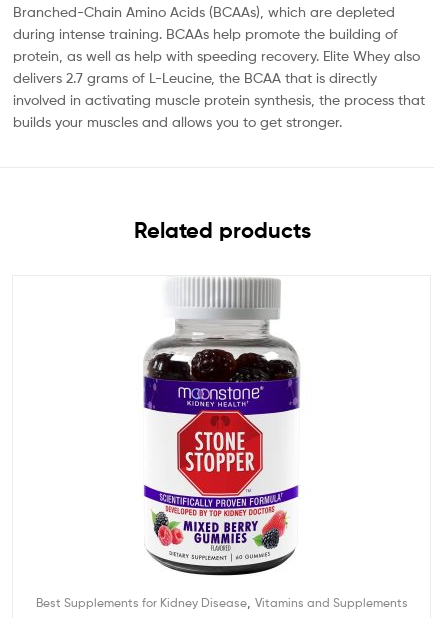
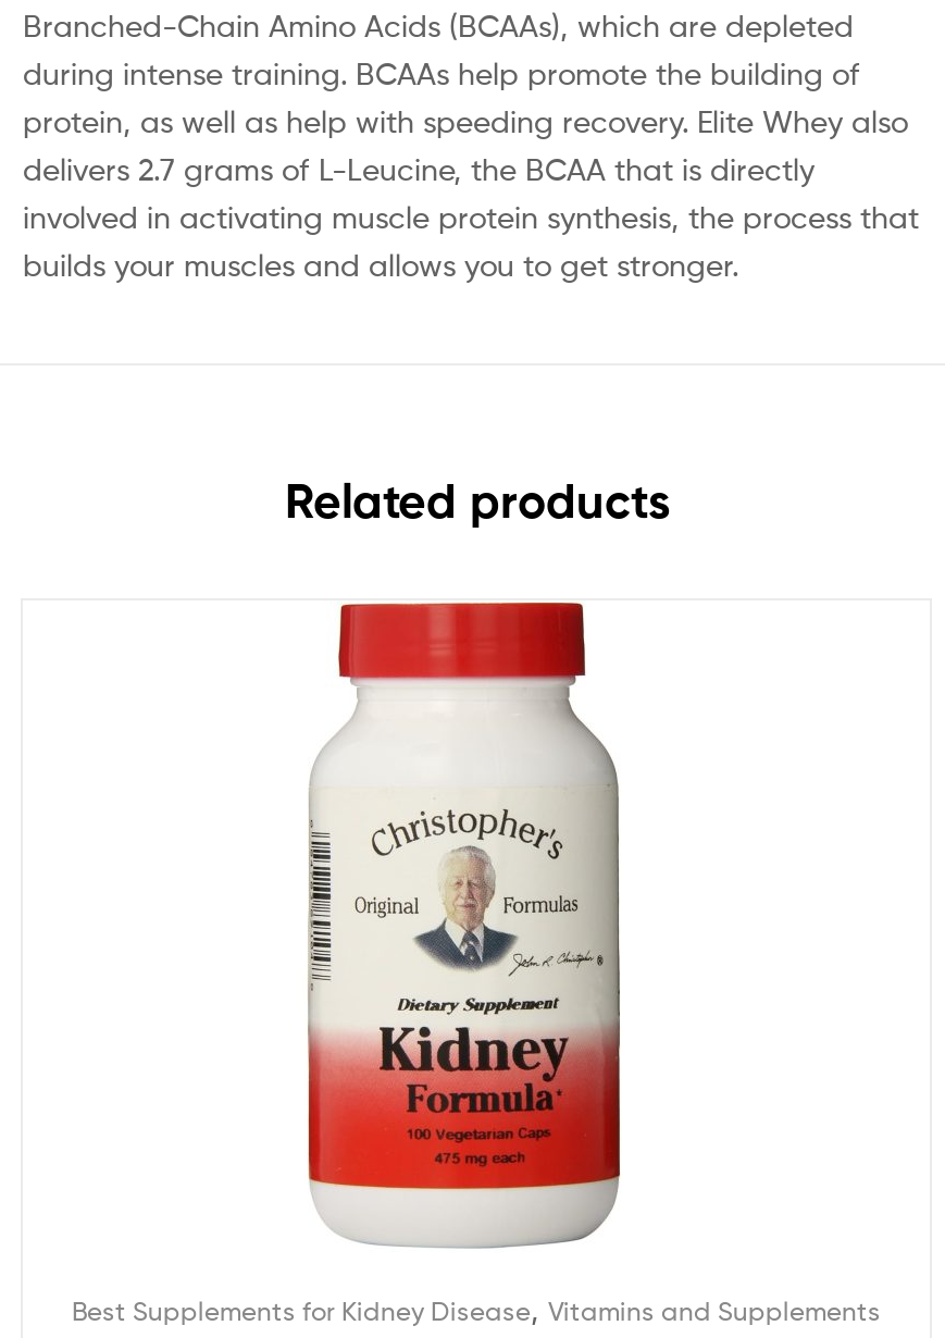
[144,277,300,576] [image] -> [306,600,645,1251] [image]

